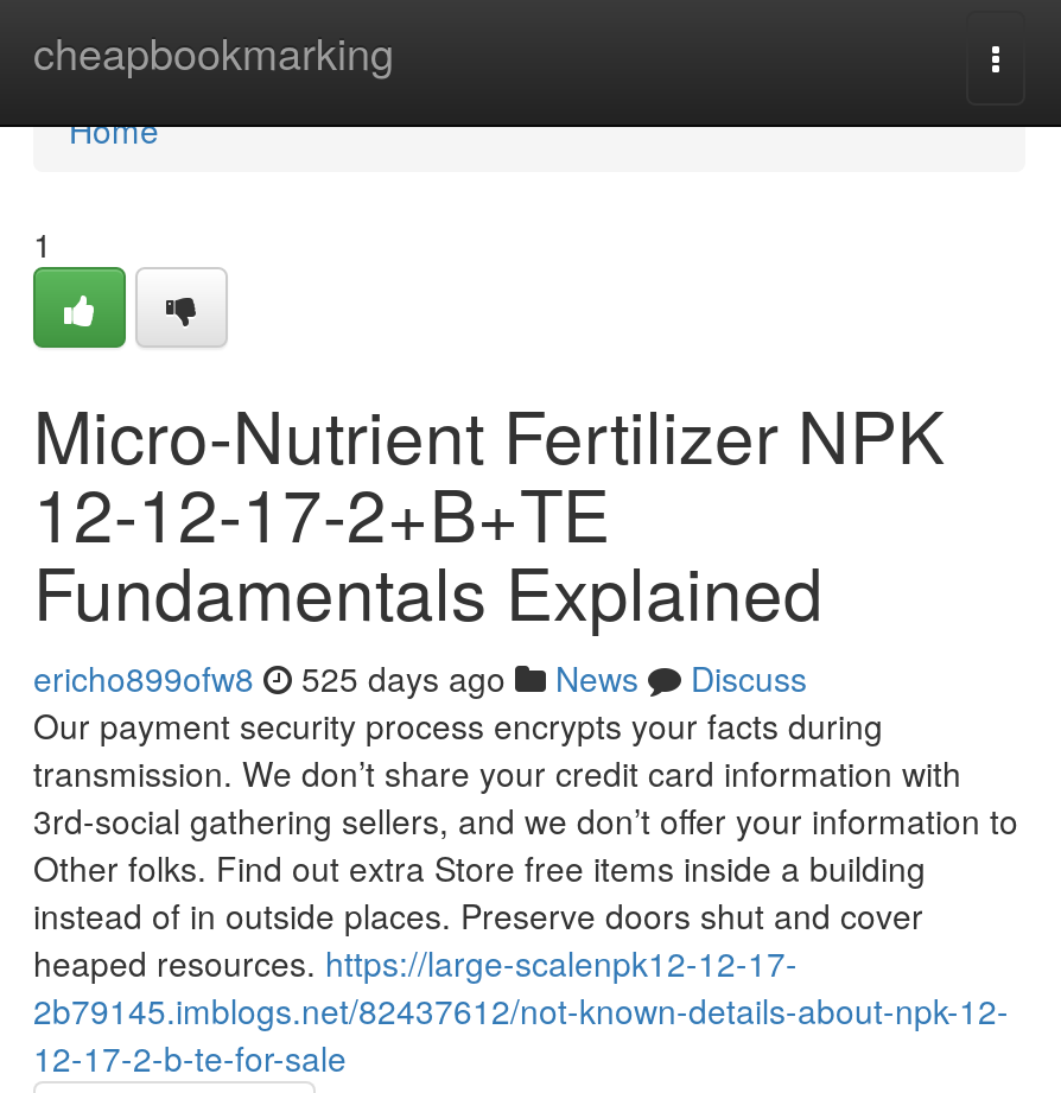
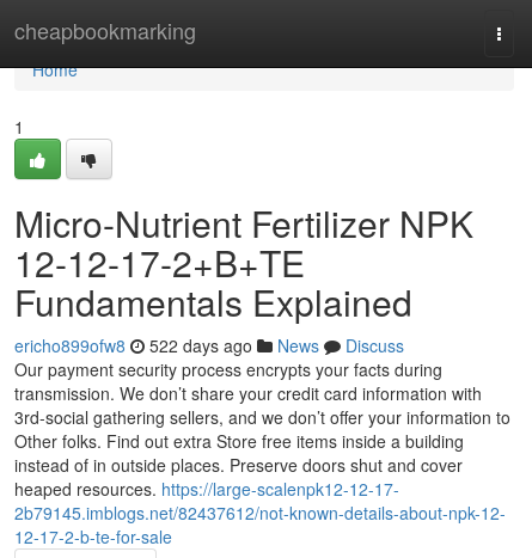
[33,654,807,701] ericho899ofw8 525 days ago News Discuss -> [14,333,404,357] ericho899ofw8 522 days ago News Discuss

